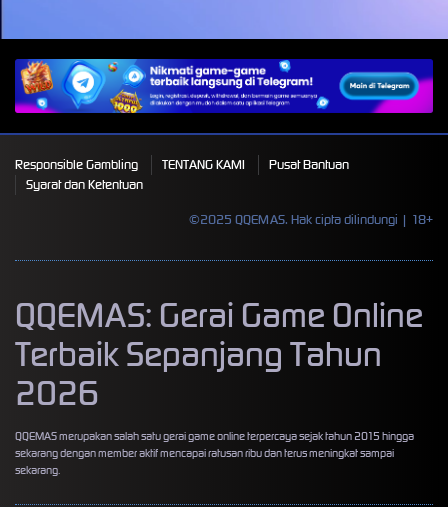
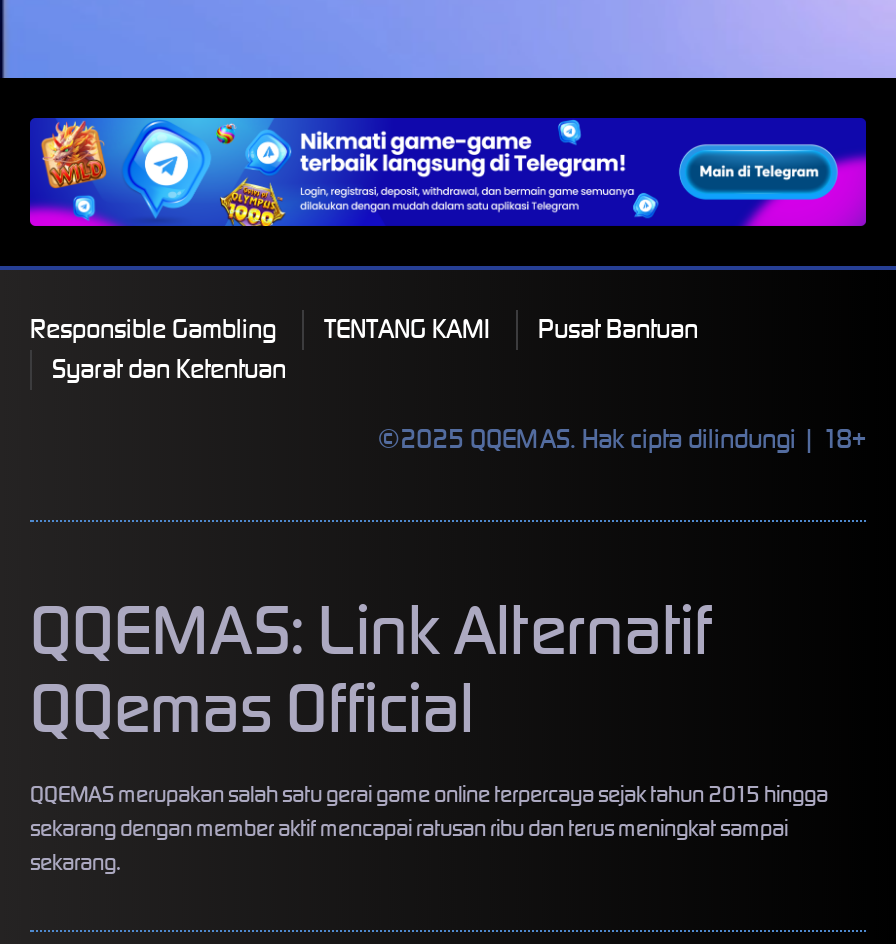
[15,294,423,414] QQEMAS: Gerai Game Online | Terbaik Sepanjang Tahun | 2026 -> [30,588,712,750] QQEMAS: Link Alternatif | QQemas Official

